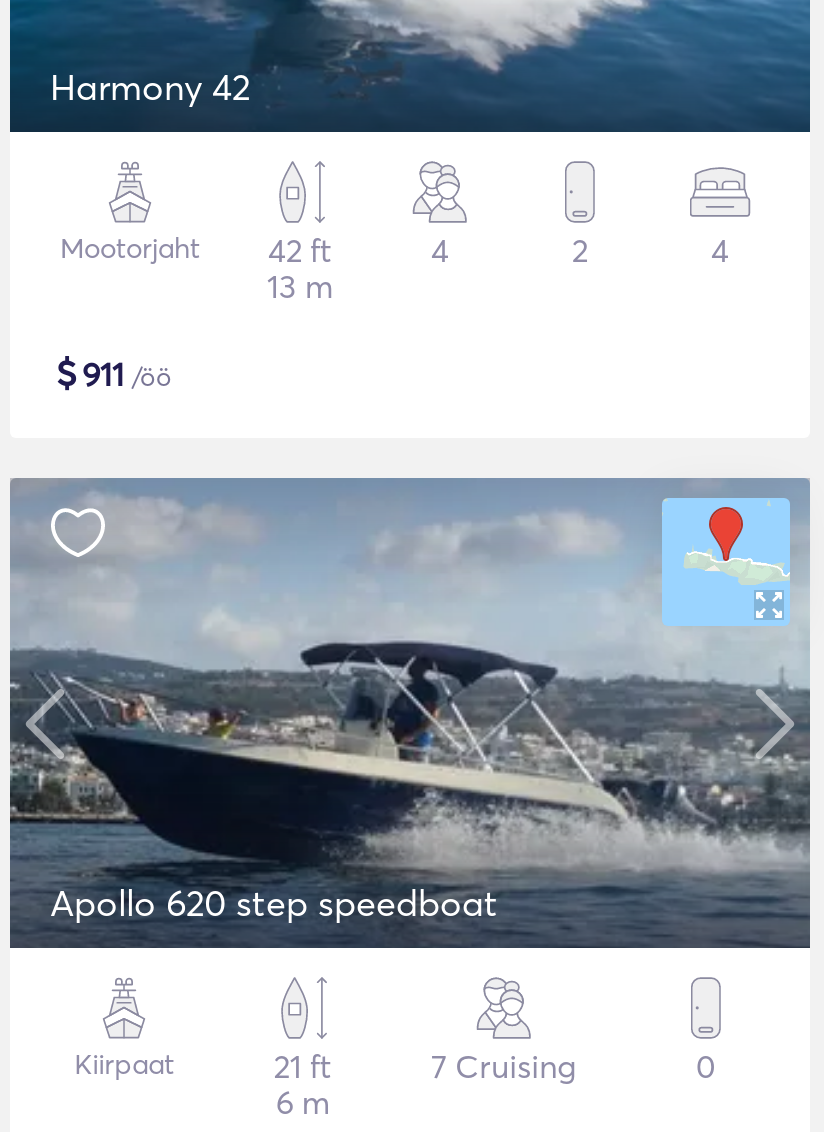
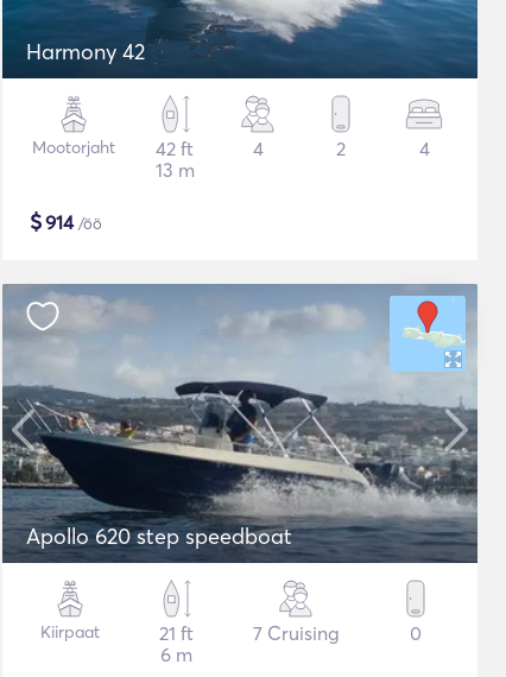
[56,350,172,396] $911 /öö -> [30,208,102,235] $914 /öö

